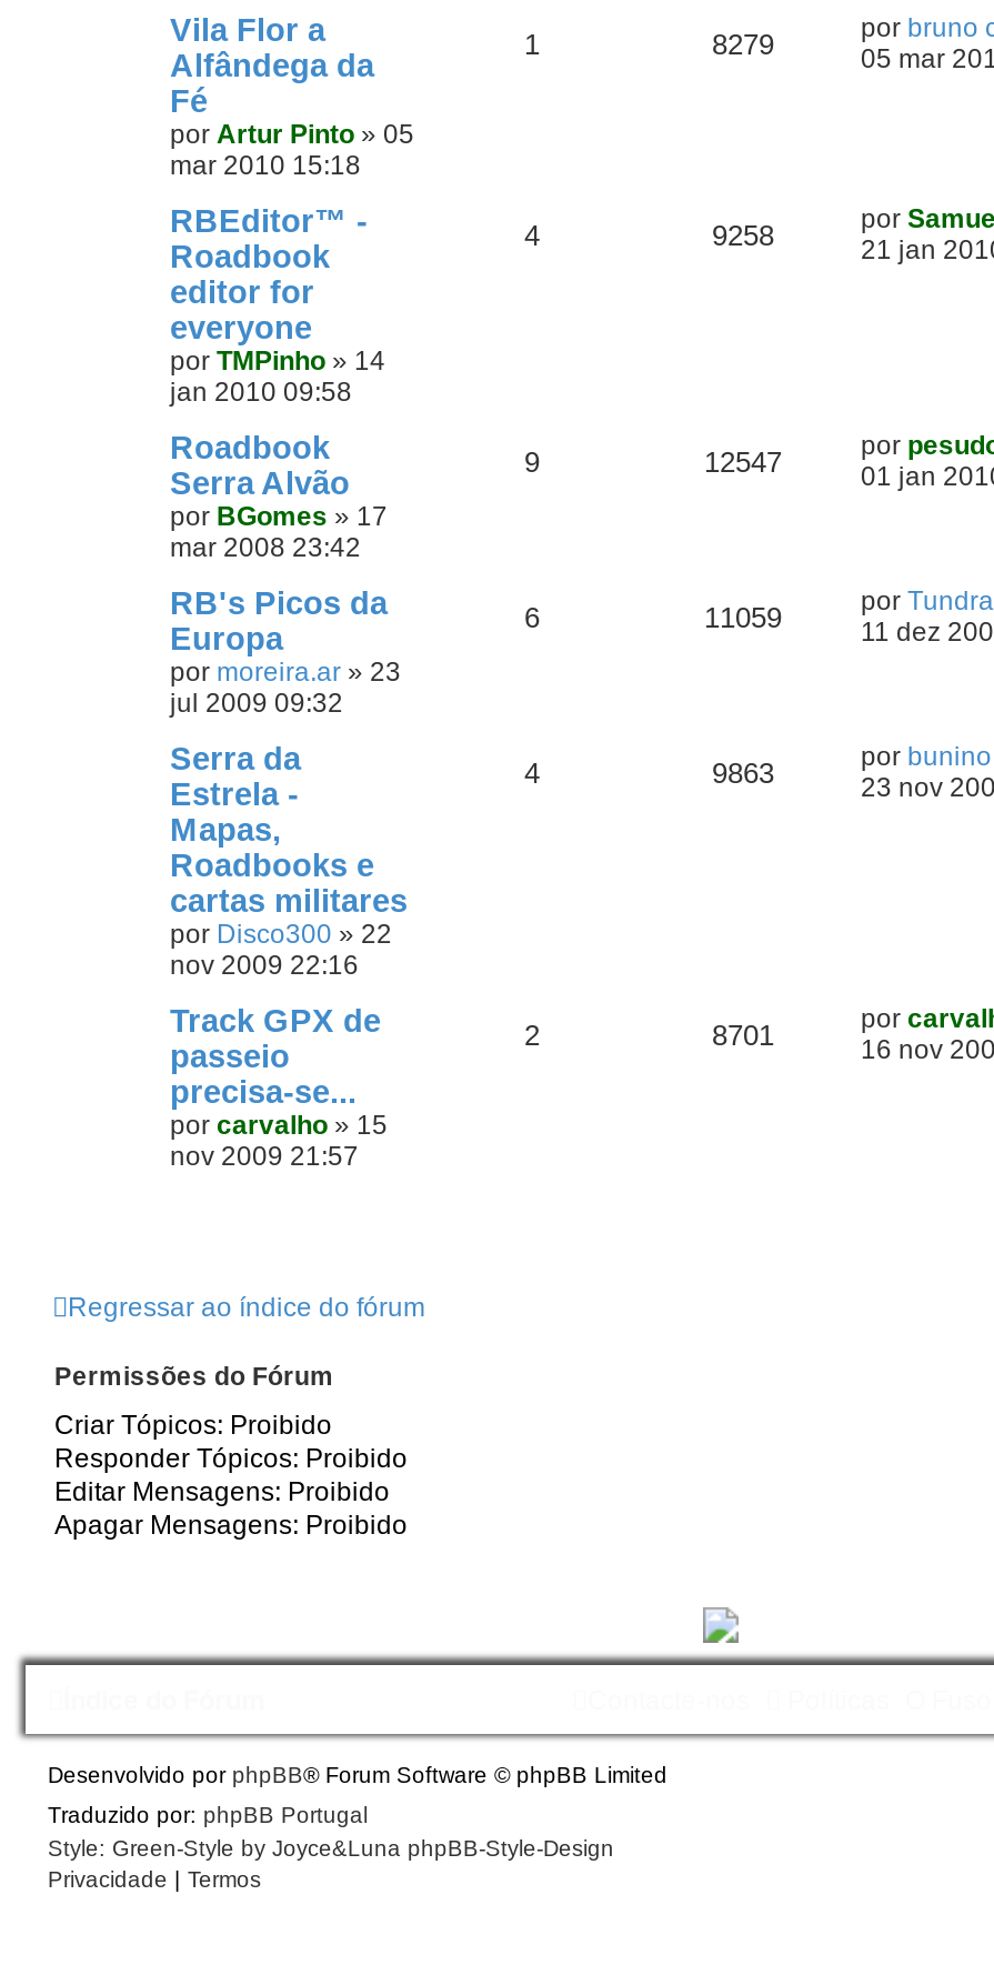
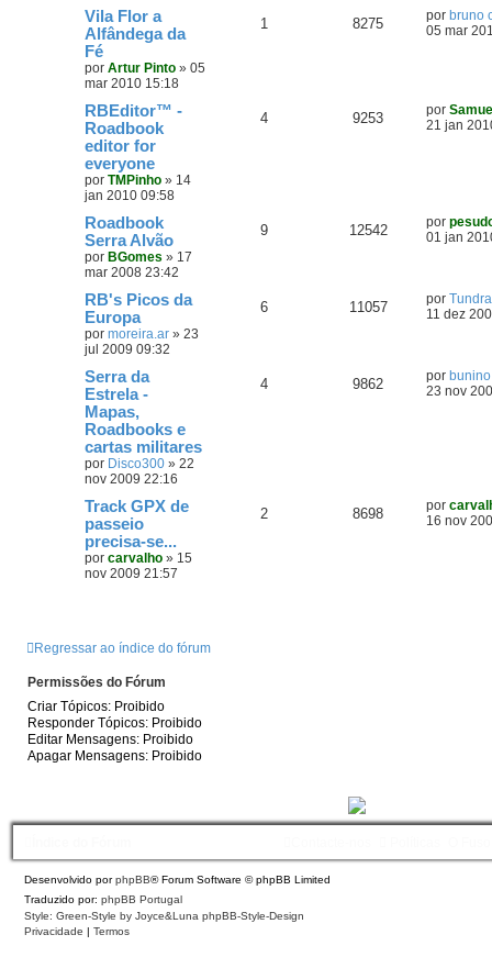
[712,28,774,62] 8279 -> [353,16,383,32] 8275
[712,219,774,253] 9258 -> [353,110,383,127] 9253
[704,446,782,479] 12547 -> [349,222,387,239] 12542
[704,601,782,635] 11059 -> [349,299,387,316] 11057
[712,757,774,790] 9863 -> [353,376,383,392] 9862
[712,1019,774,1052] 8701 -> [353,506,383,522] 8698

